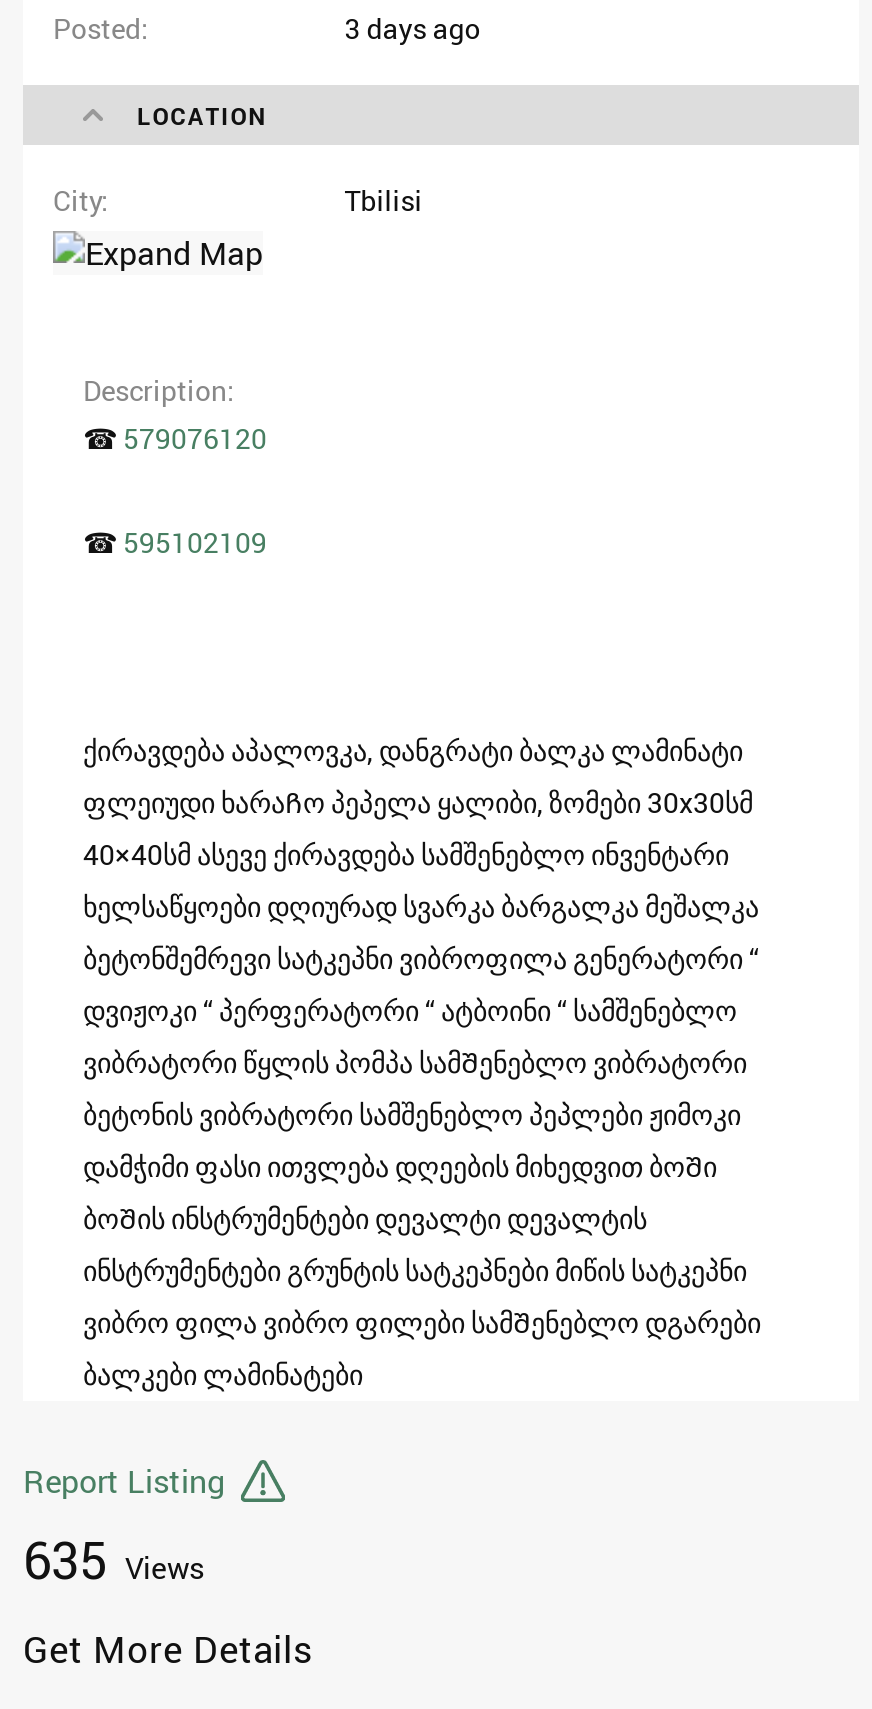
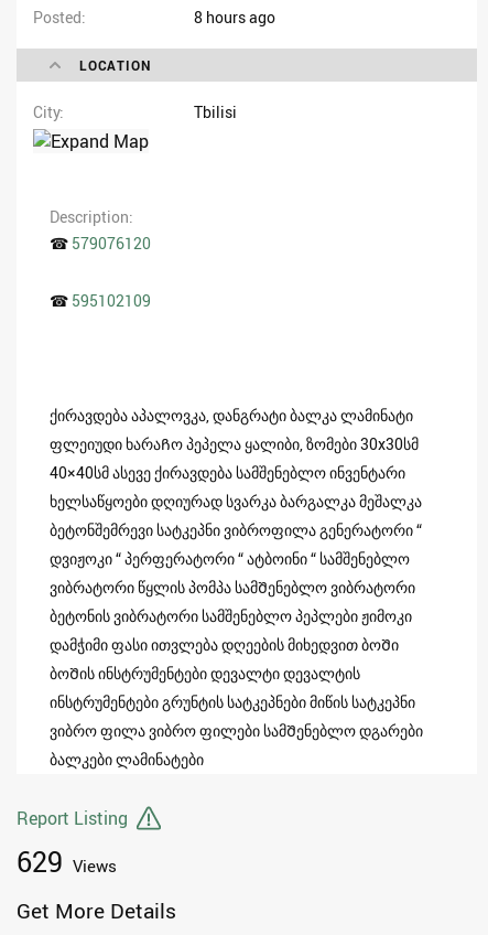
[345,9,481,47] 3 days ago -> [194,7,275,28] 8 hours ago
[23,1524,205,1592] 635 Views -> [17,842,117,880] 629 Views

